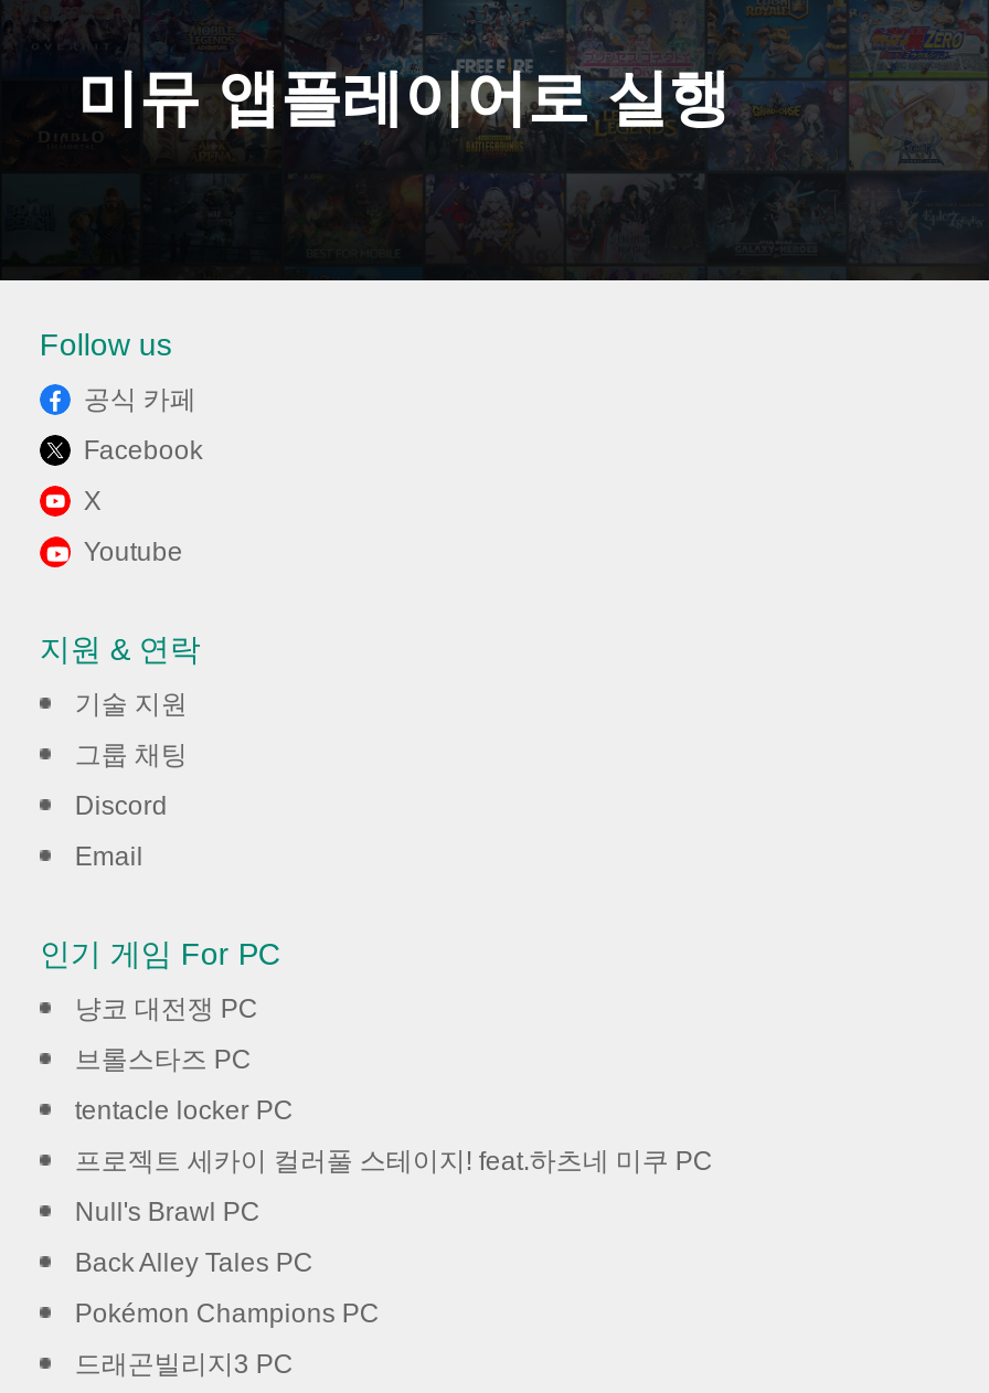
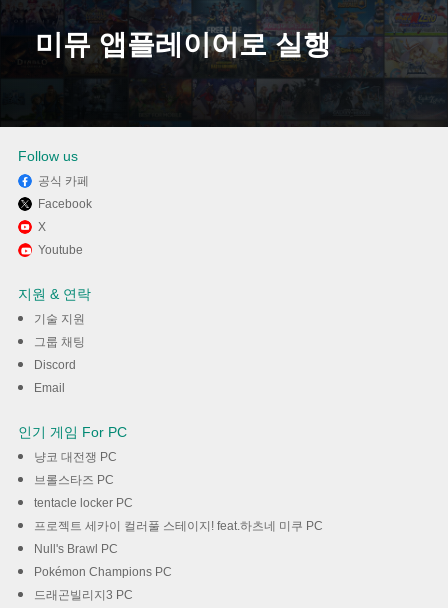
[75,1248,313,1279] Back Alley Tales PC -> none

